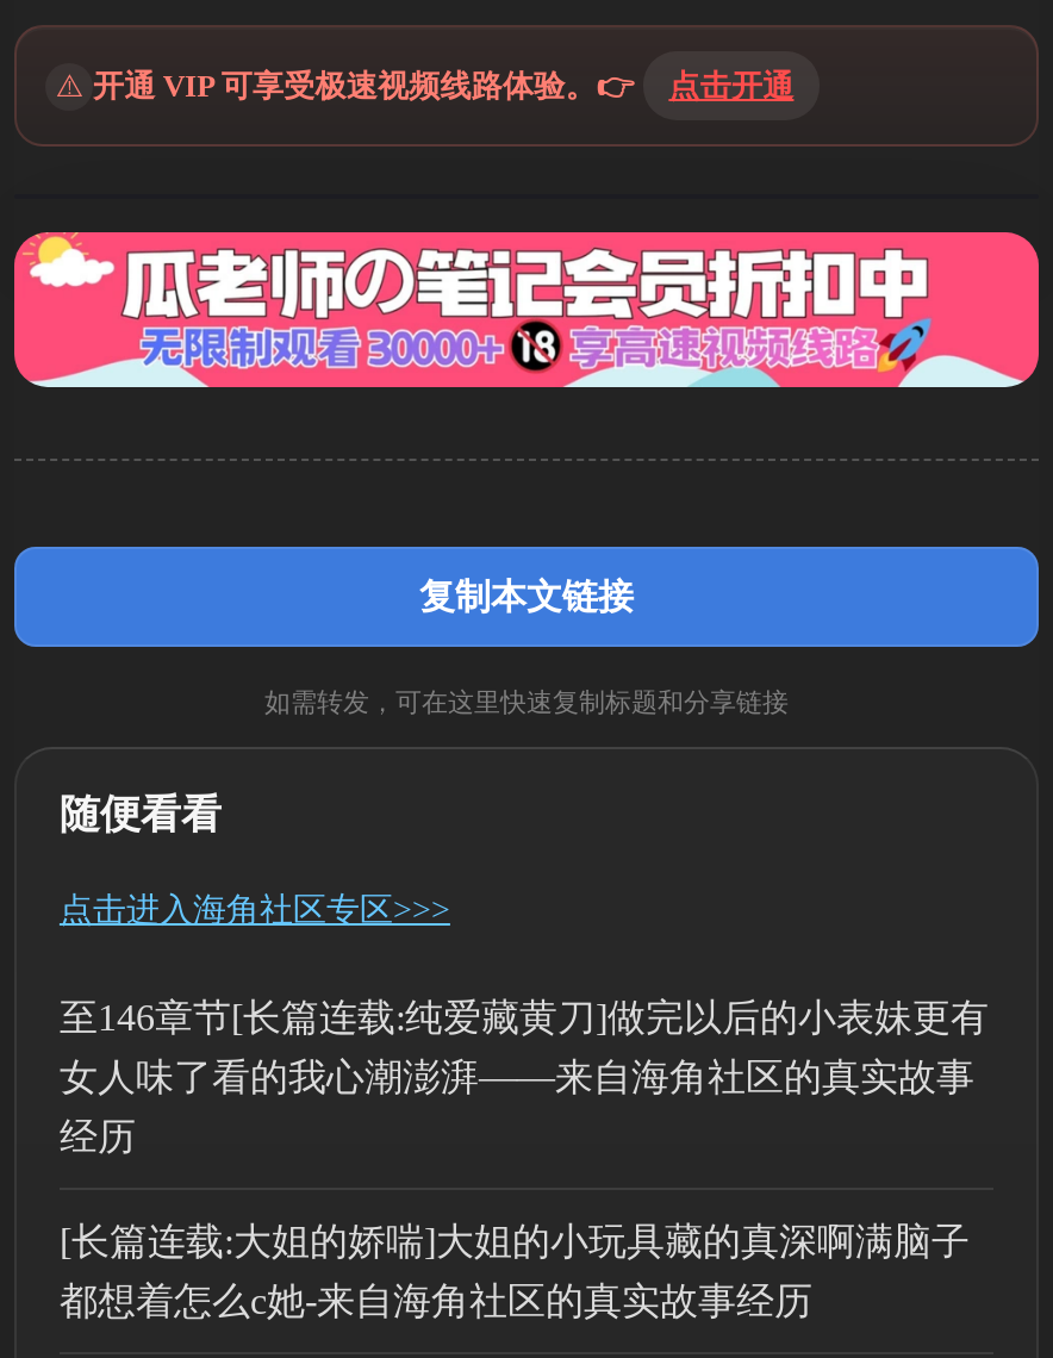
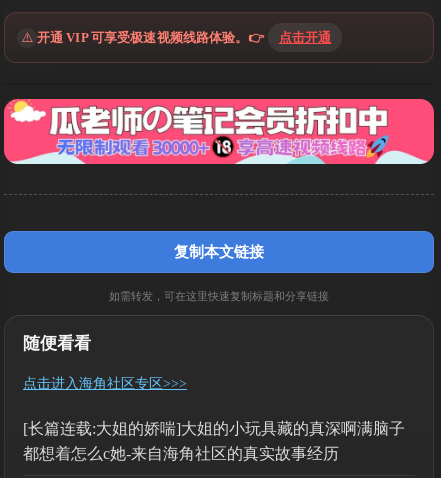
[60,996,989,1156] 至146章节[长篇连载:纯爱藏黄刀]做完以后的小表妹更有 | 女人味了看的我心潮澎湃——来自海角社区的真实故事 | 经历 -> none

